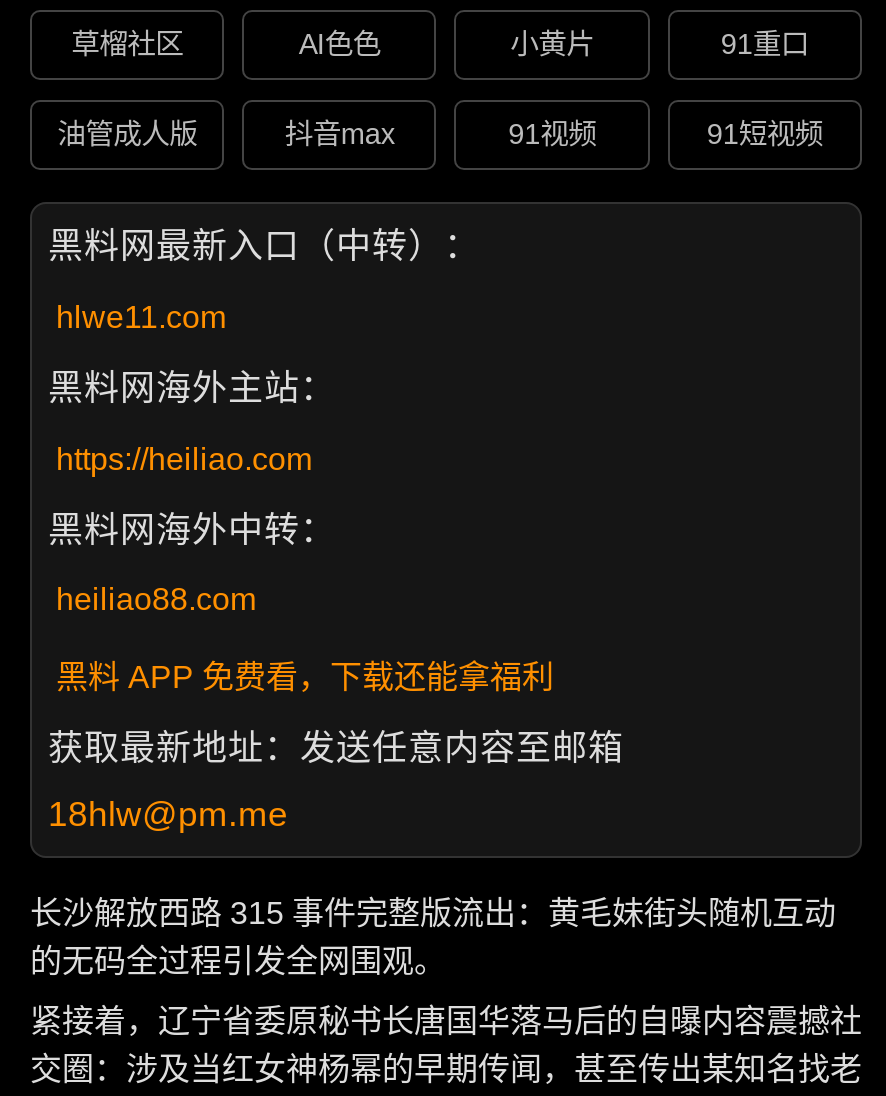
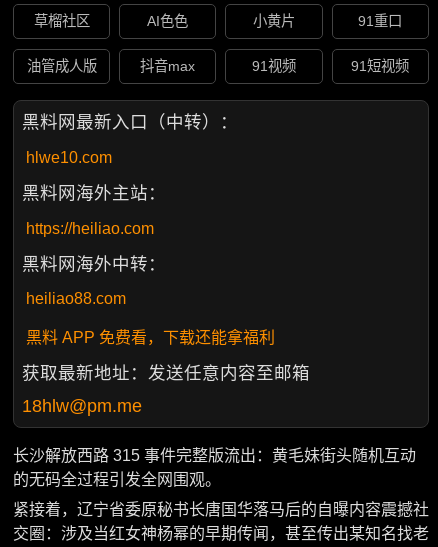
[56,300,226,334] hlwe11.com -> [26,149,112,166] hlwe10.com

